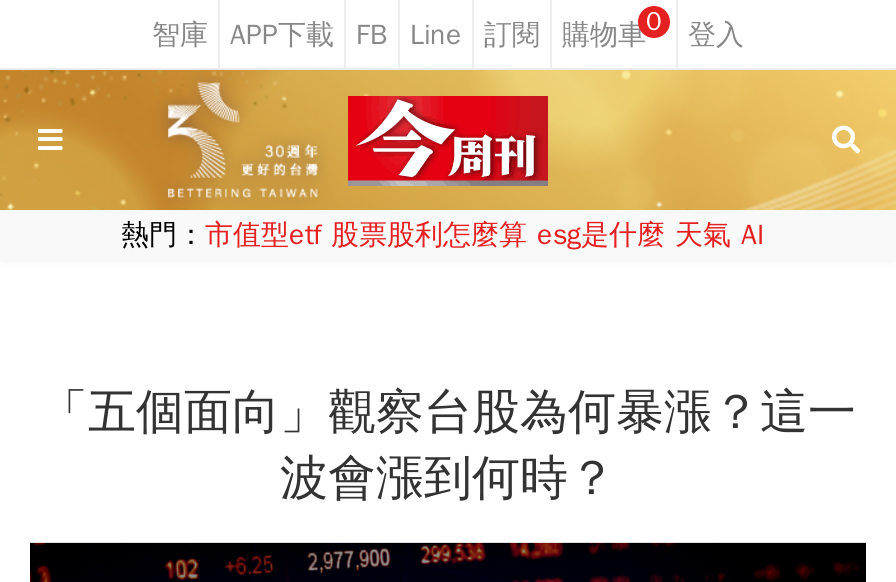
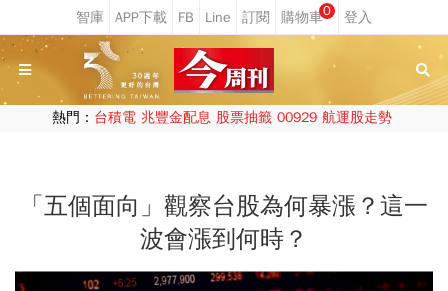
[121,218,765,252] 熱門：市值型etf 股票股利怎麼算 esg是什麼 天氣 AI -> [51,109,391,126] 熱門：台積電 兆豐金配息 股票抽籤 00929 航運股走勢

